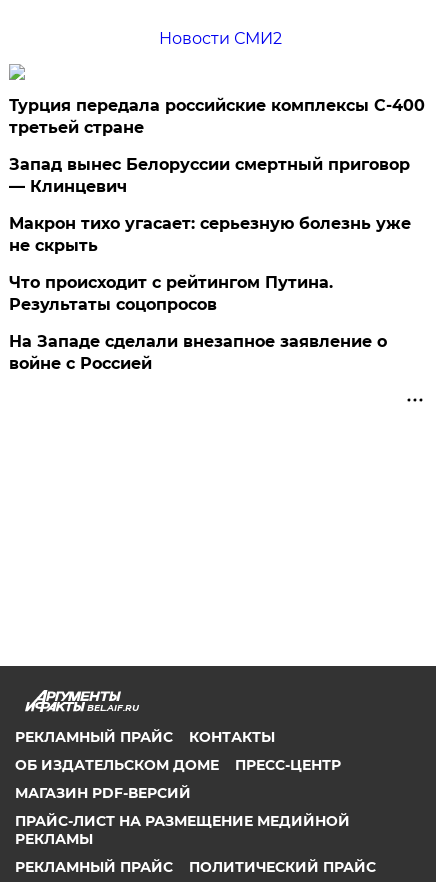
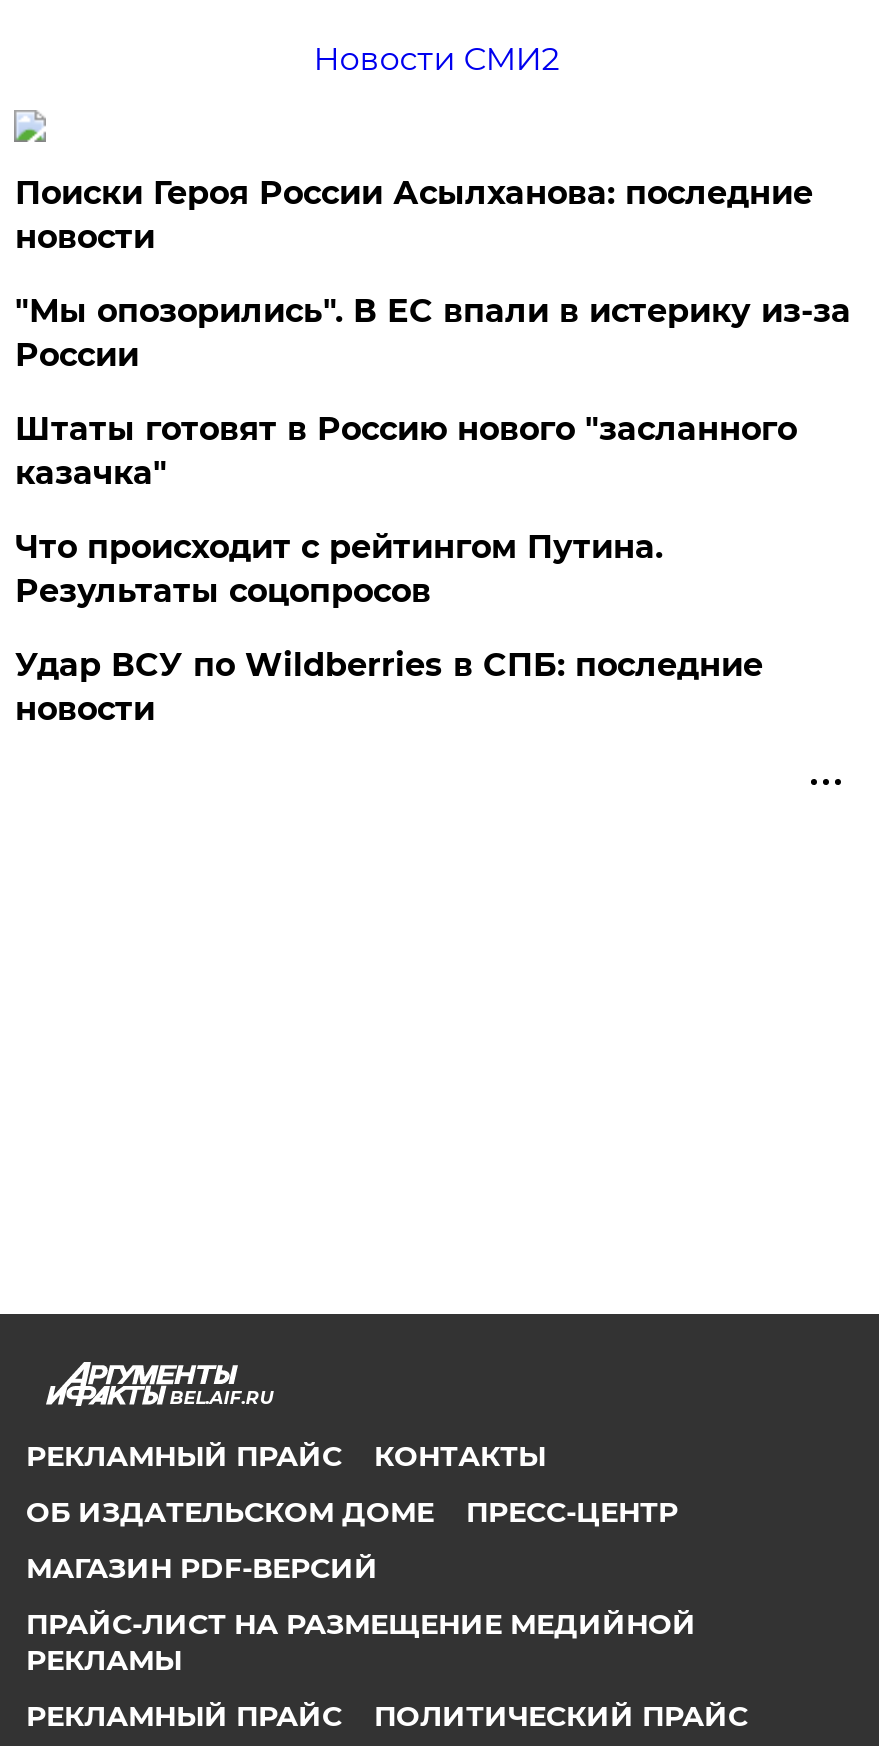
[9,96,425,137] Турция передала российские комплексы С-400 | третьей стране -> [15,174,813,256] Поиски Героя России Асылханова: последние | новости
[9,155,410,196] Запад вынес Белоруссии смертный приговор | — Клинцевич -> [15,292,851,374] "Мы опозорились". В ЕС впали в истерику из-за | России
[9,214,411,255] Макрон тихо угасает: серьезную болезнь уже | не скрыть -> [15,410,797,492] Штаты готовят в Россию нового "засланного | казачка"
[9,332,387,373] На Западе сделали внезапное заявление о | войне с Россией -> [15,646,763,728] Удар ВСУ по Wildberries в СПБ: последние | новости

